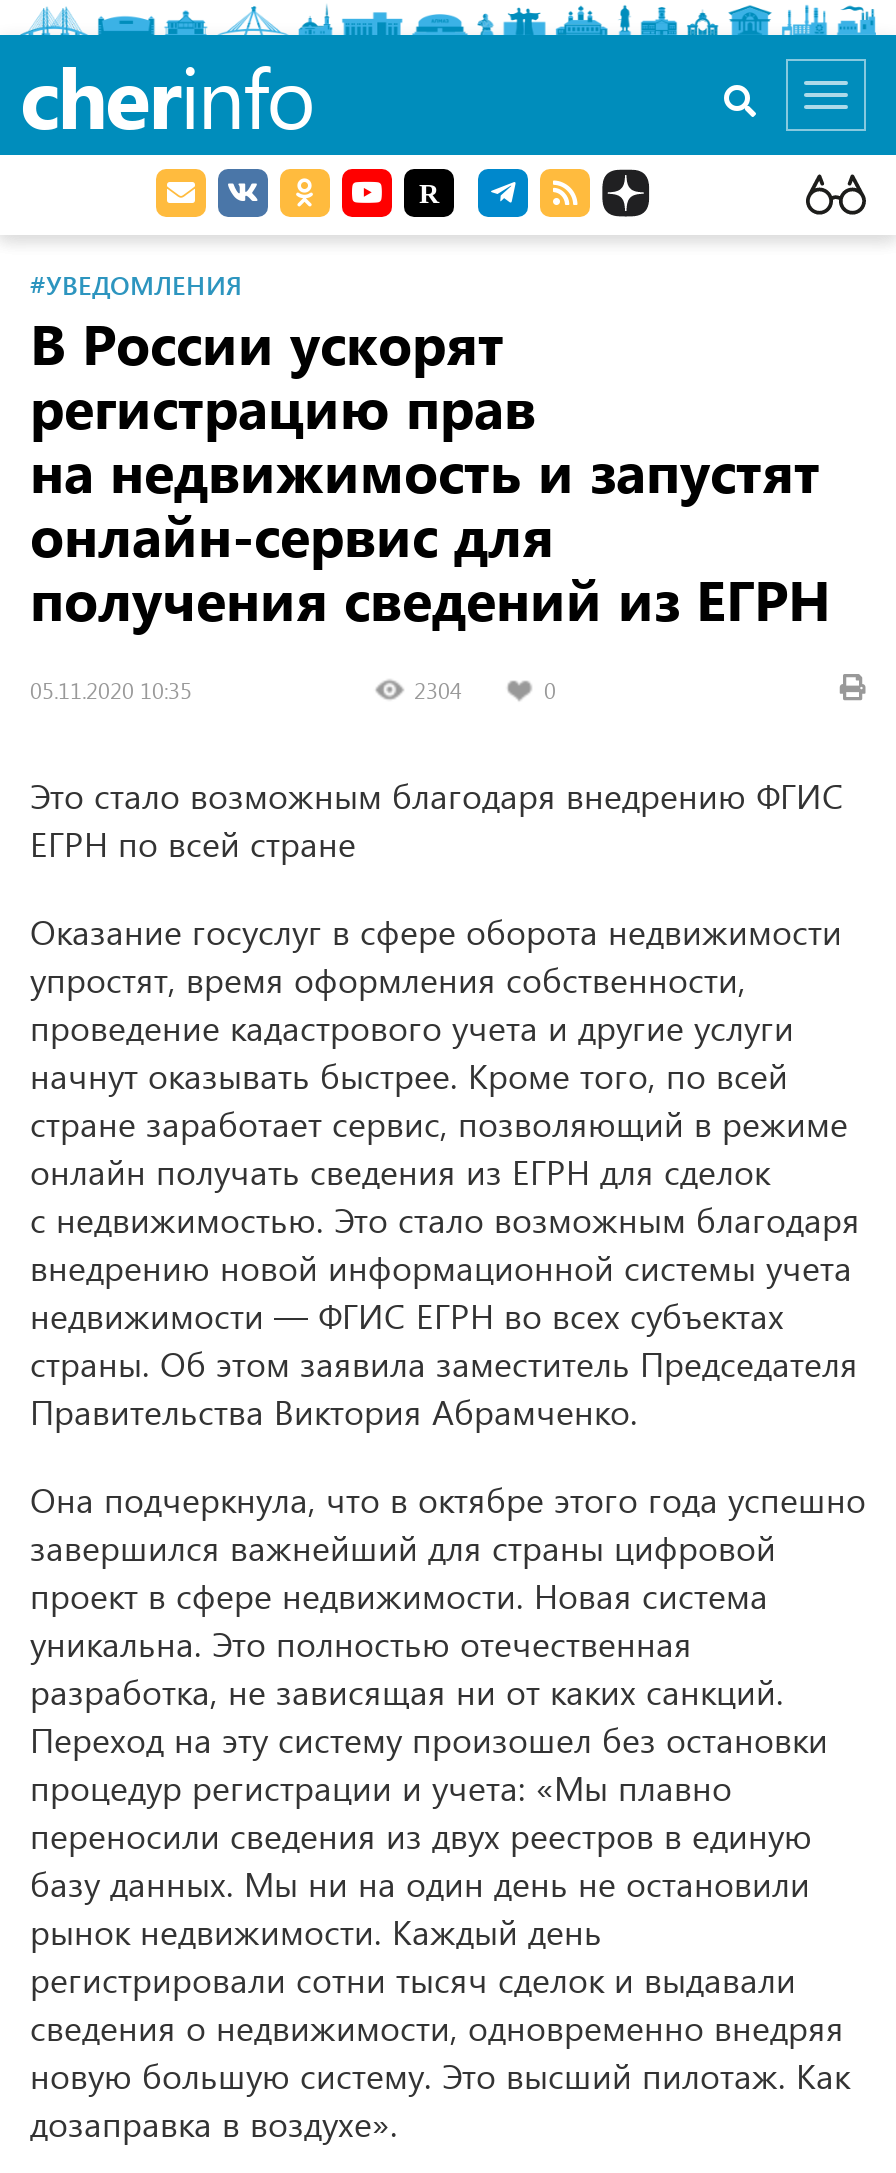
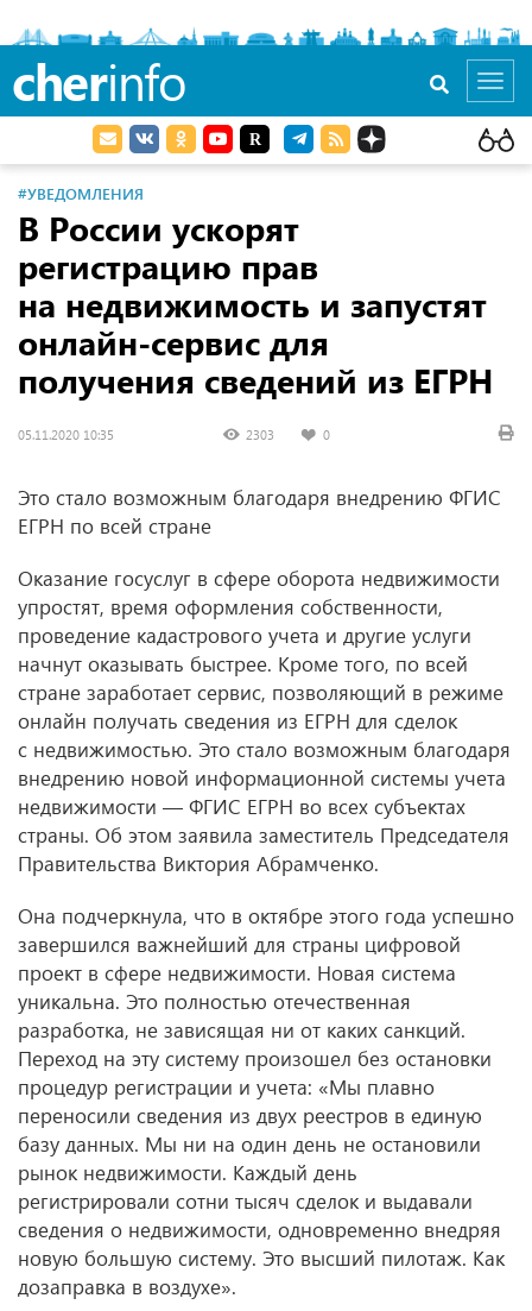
[408,677,462,703] 2304 -> [242,427,274,442] 2303

